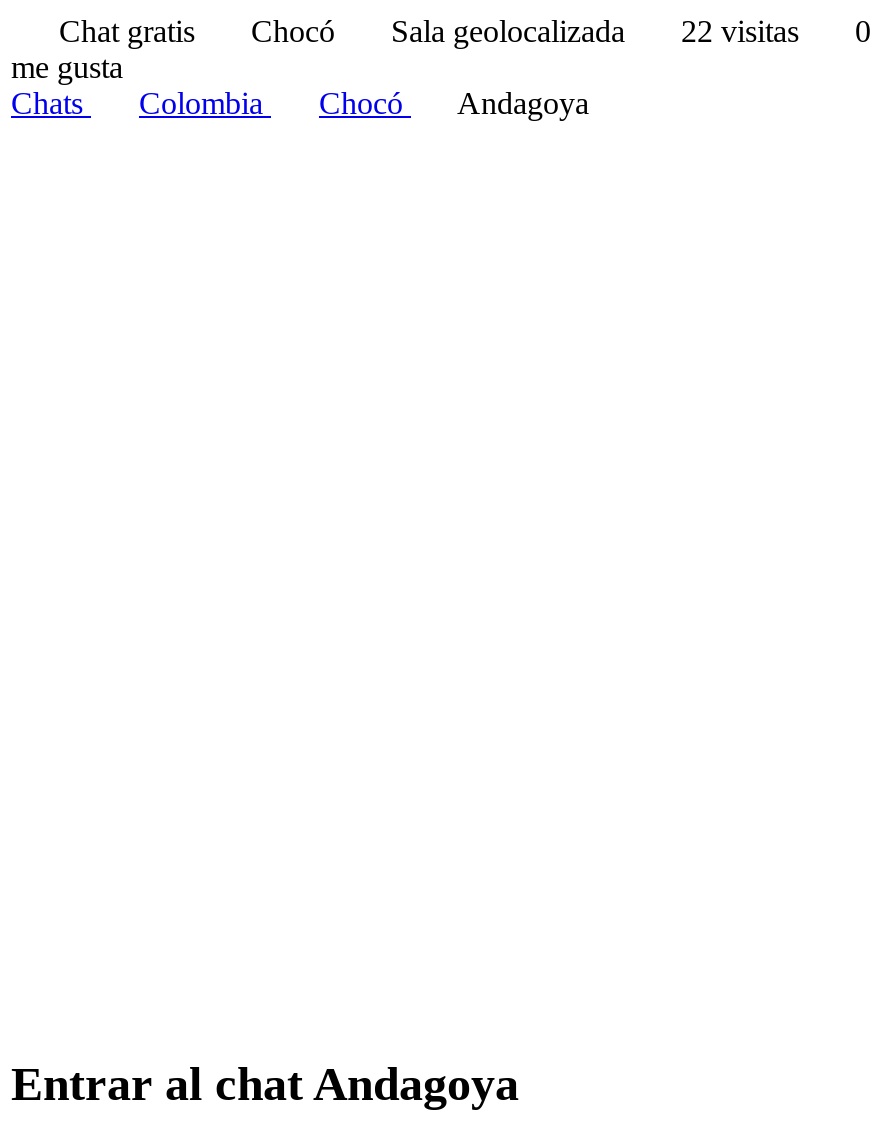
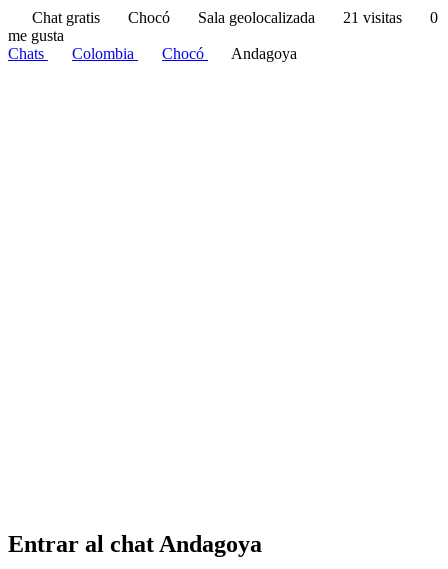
[51,14,871,48] Chat gratis Chocó Sala geolocalizada 22 visitas 0 -> [28,9,438,26] Chat gratis Chocó Sala geolocalizada 21 visitas 0

